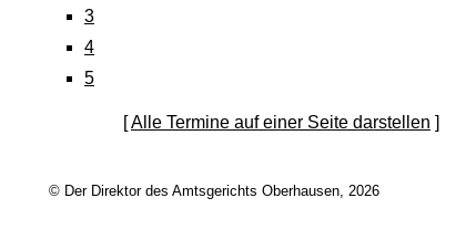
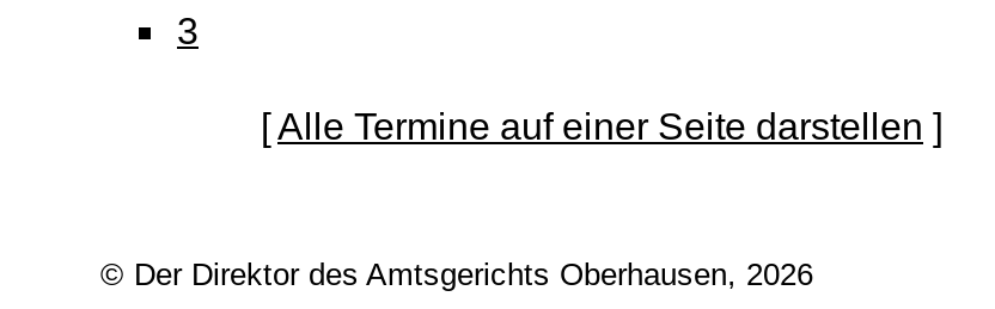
[84,38,94,87] 4 | 5 -> none

